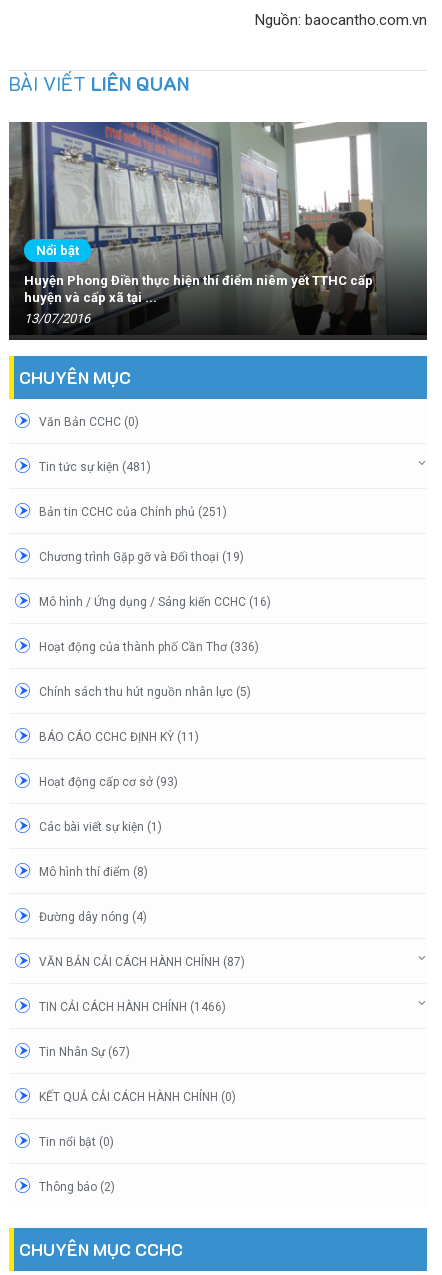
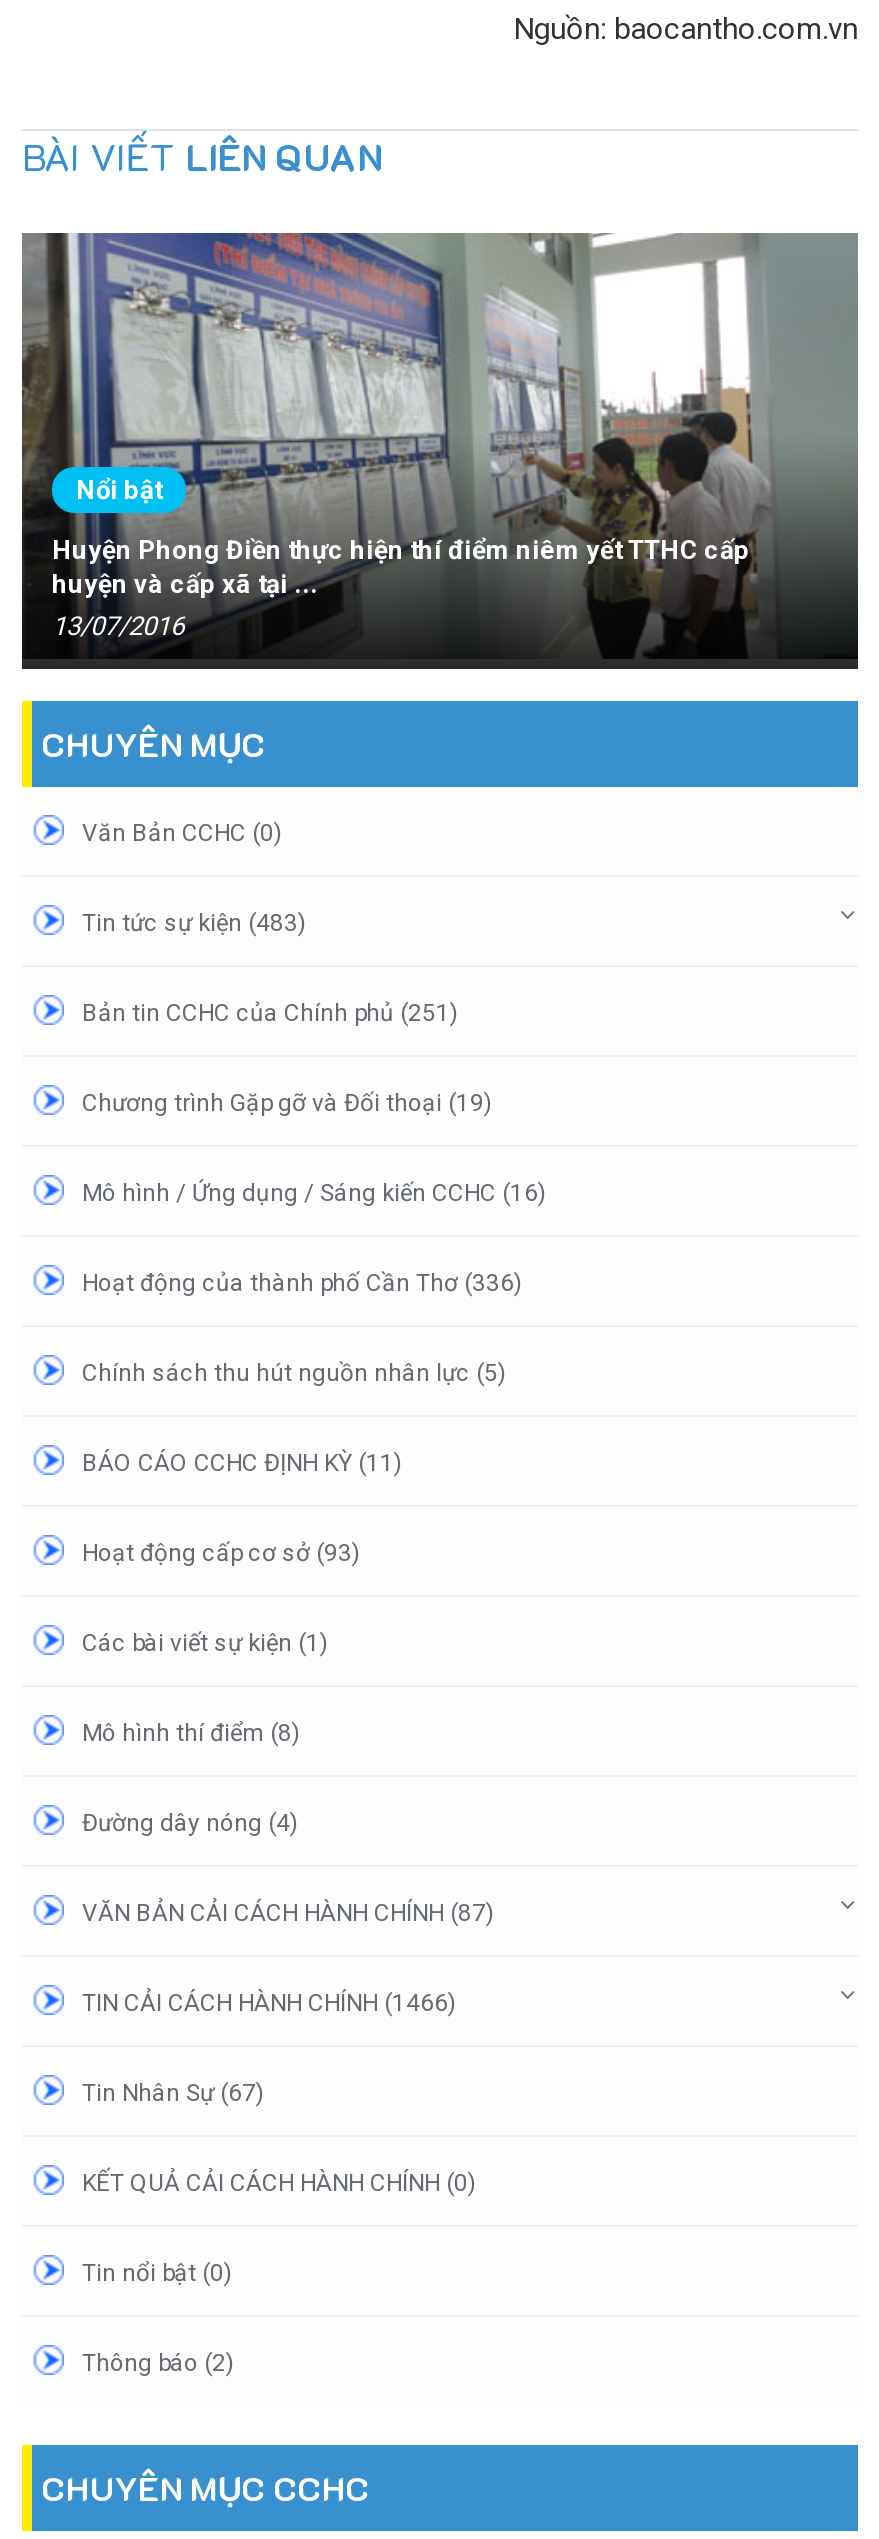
[39,460,151,474] Tin tức sự kiện (481) -> [82,909,306,937] Tin tức sự kiện (483)

